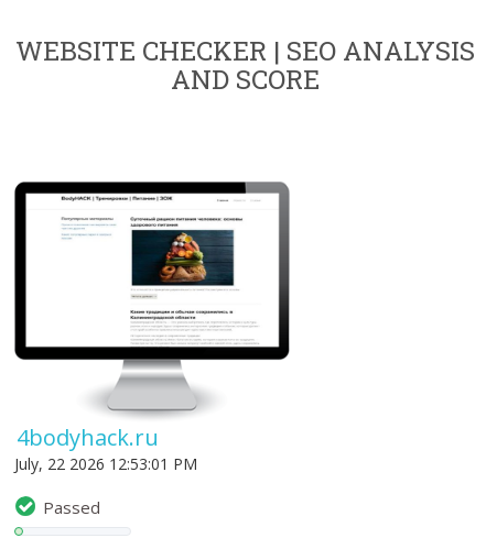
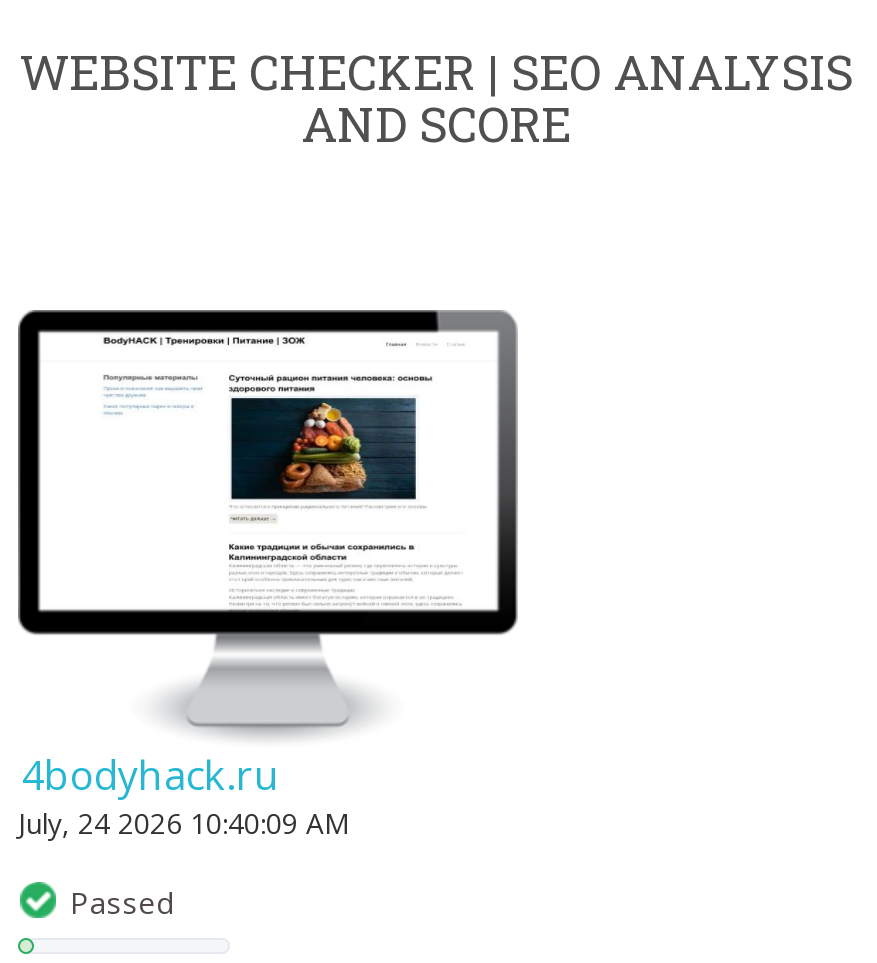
[14,453,197,474] July, 22 2026 12:53:01 PM -> [18,804,350,842] July, 24 2026 10:40:09 AM

